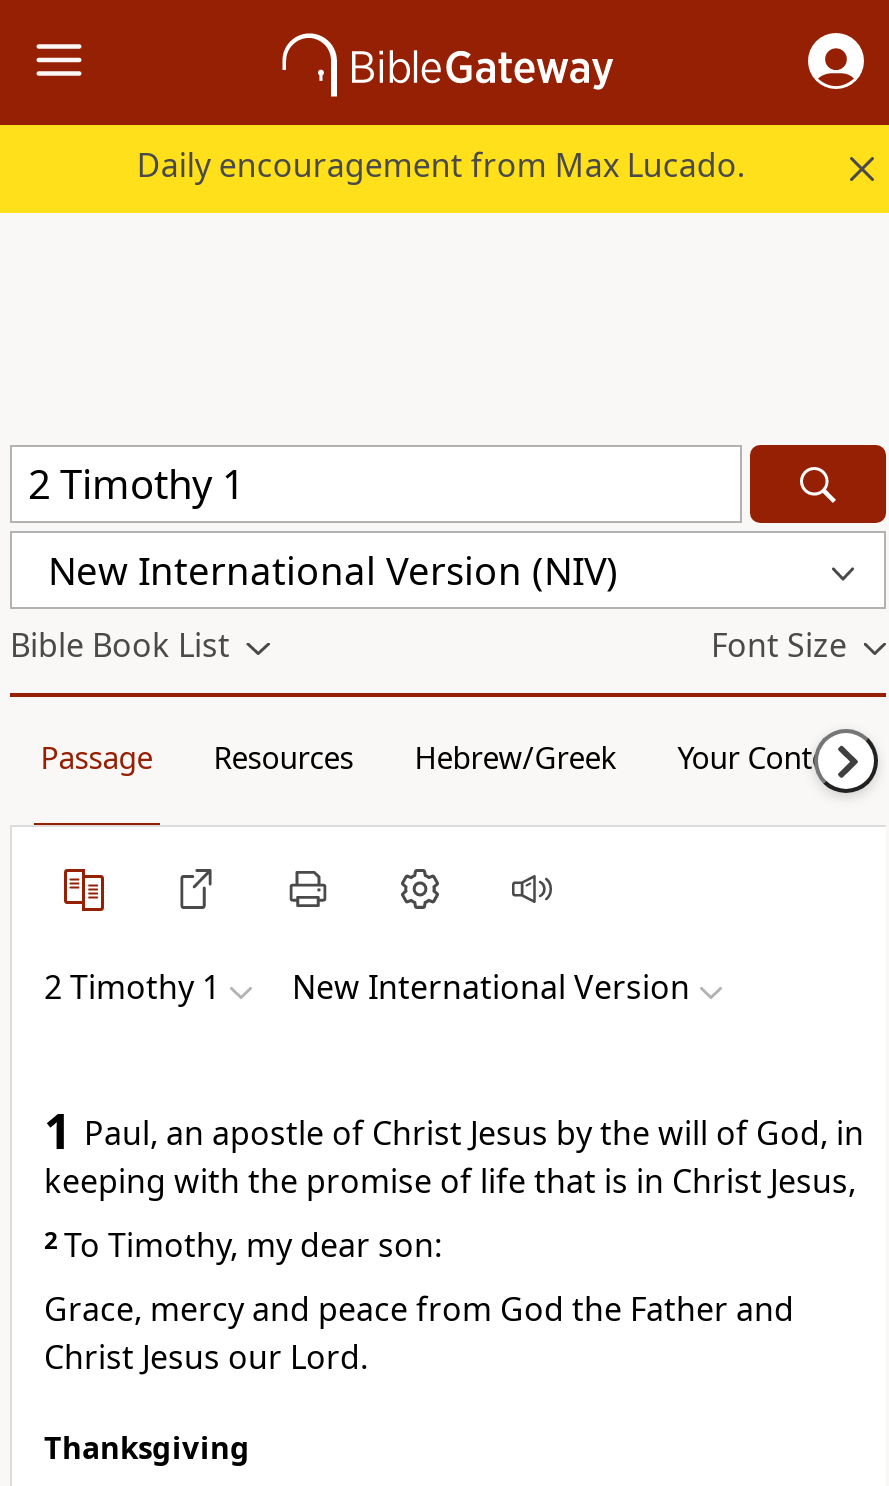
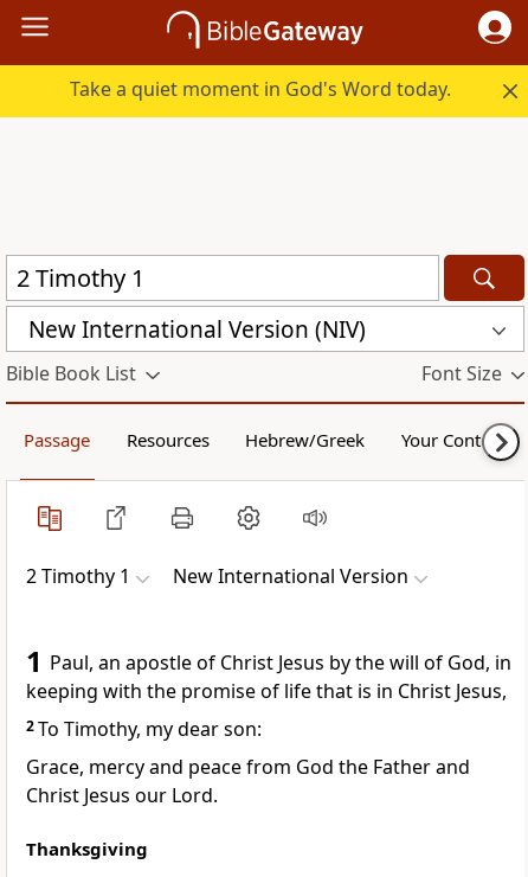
[137,143,745,187] Daily encouragement from Max Lucado. -> [70,76,452,102] Take a quiet moment in God's Word today.

